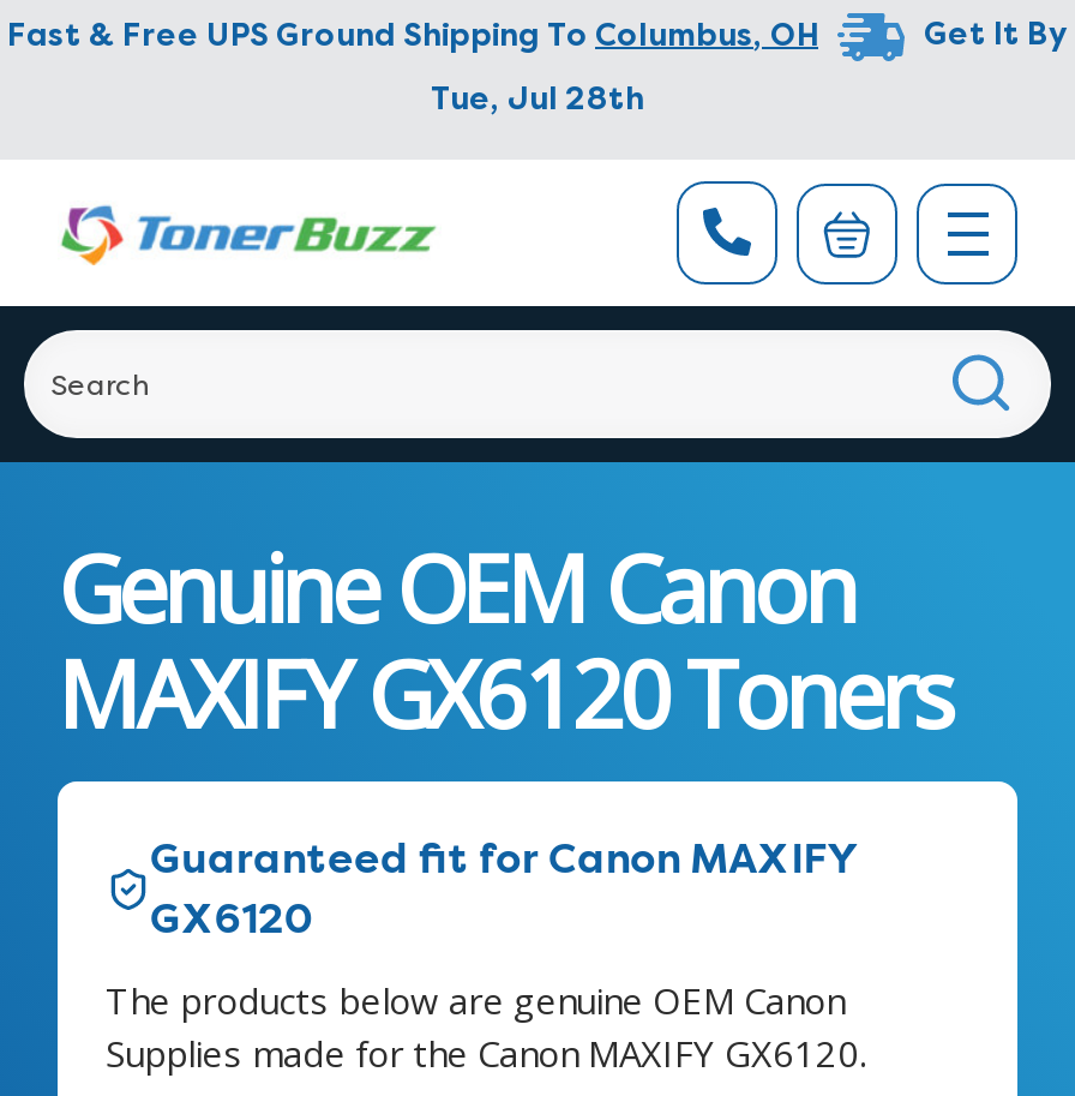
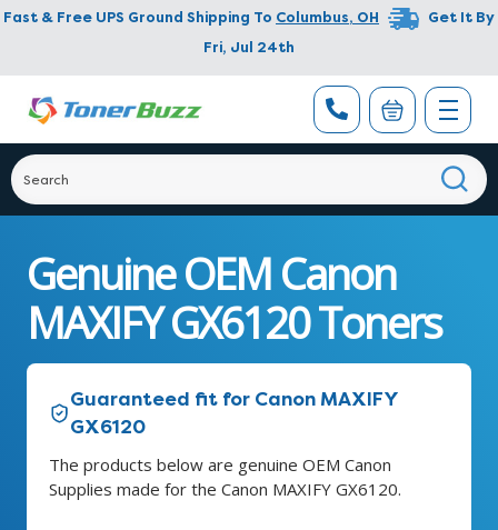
[431,78,644,119] Tue, Jul 28th -> [203,38,295,57] Fri, Jul 24th

